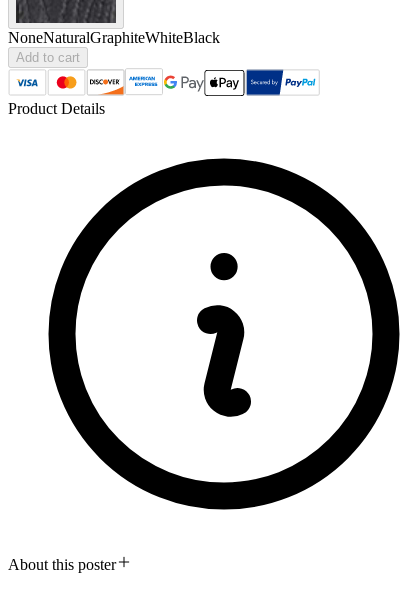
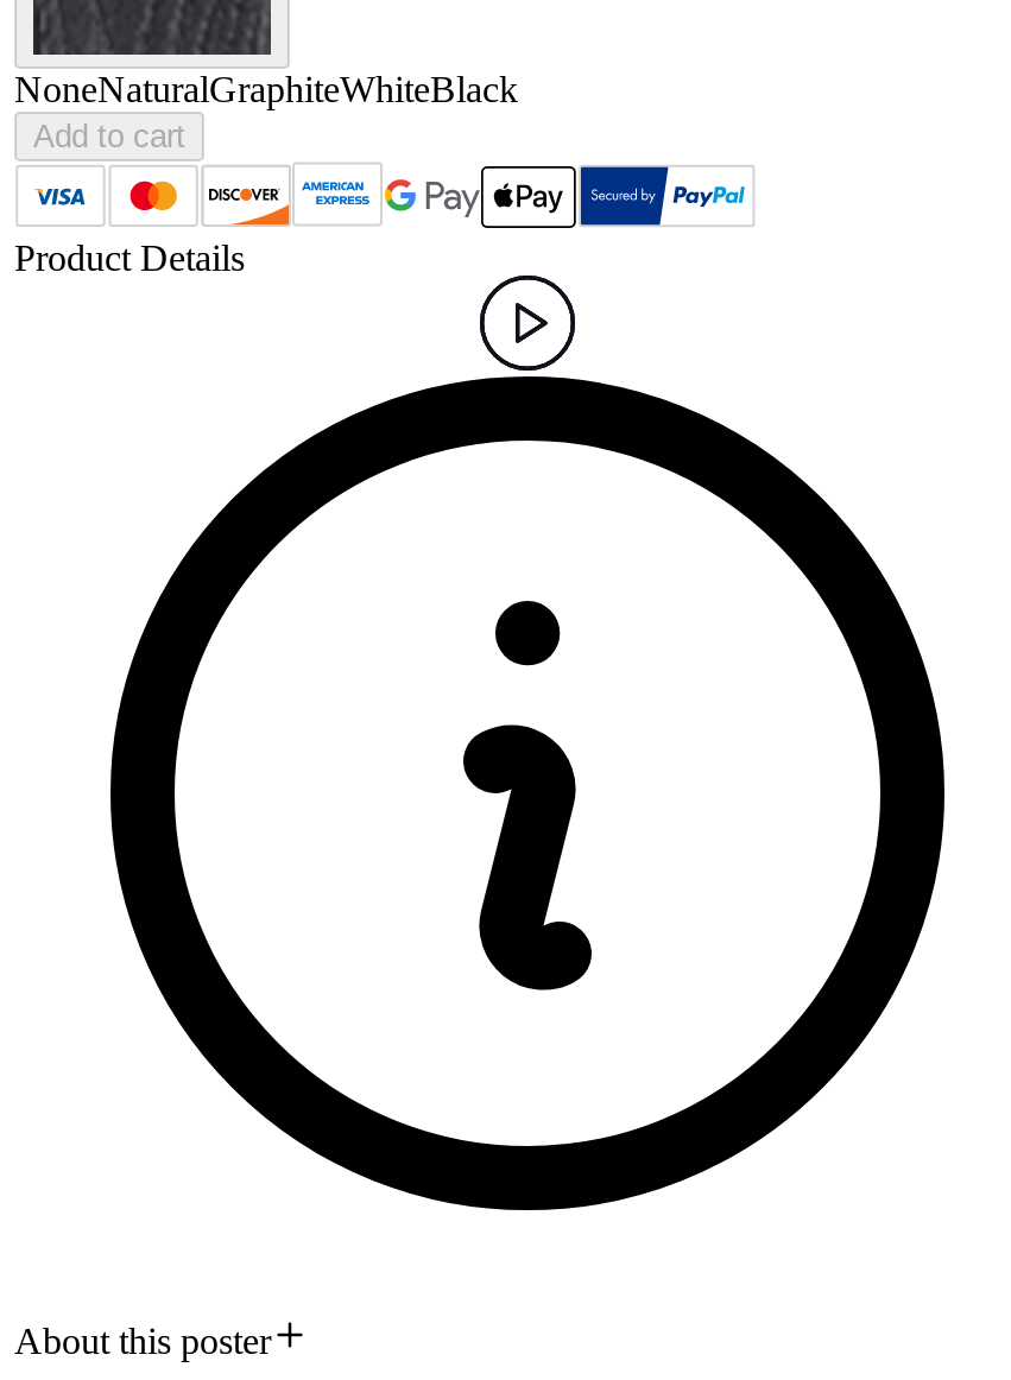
none -> [478,273,577,373] [image]

